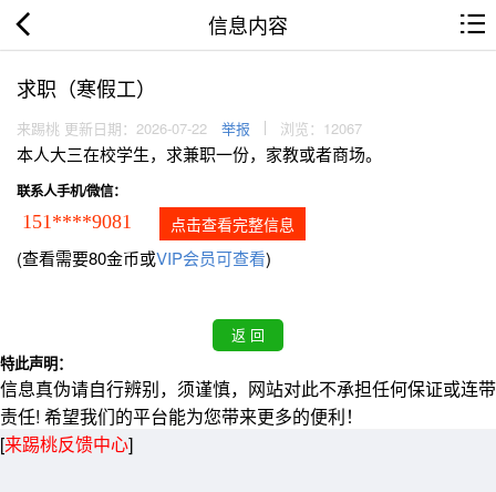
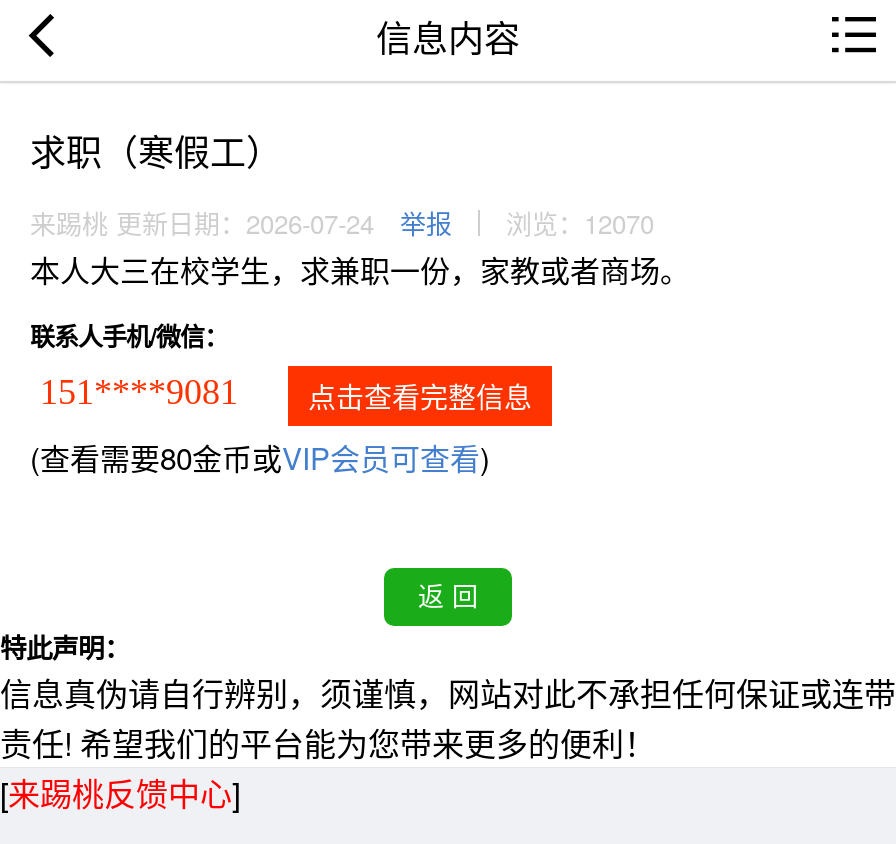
[17,118,207,139] 来踢桃 更新日期：2026-07-22 -> [30,204,374,242] 来踢桃 更新日期：2026-07-24
[280,118,362,139] 浏览：12067 -> [506,204,654,242] 浏览：12070

